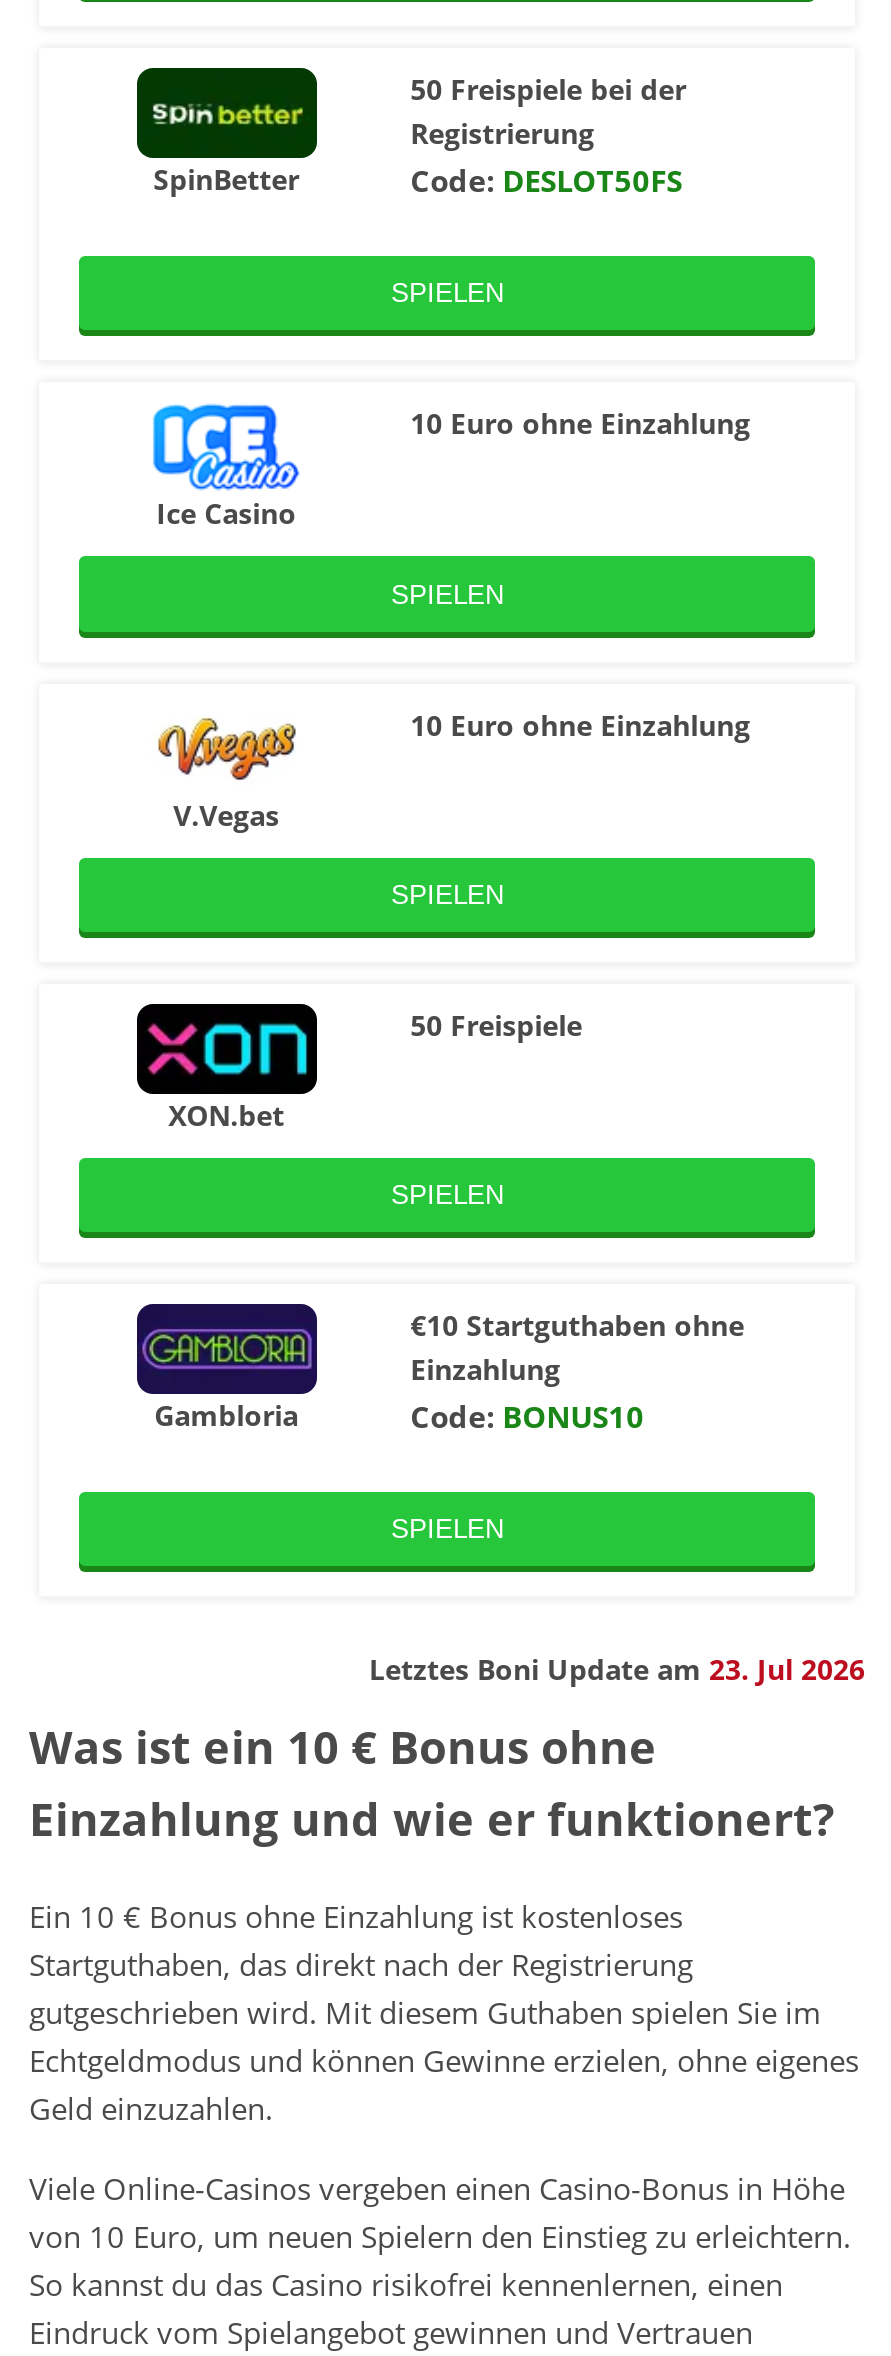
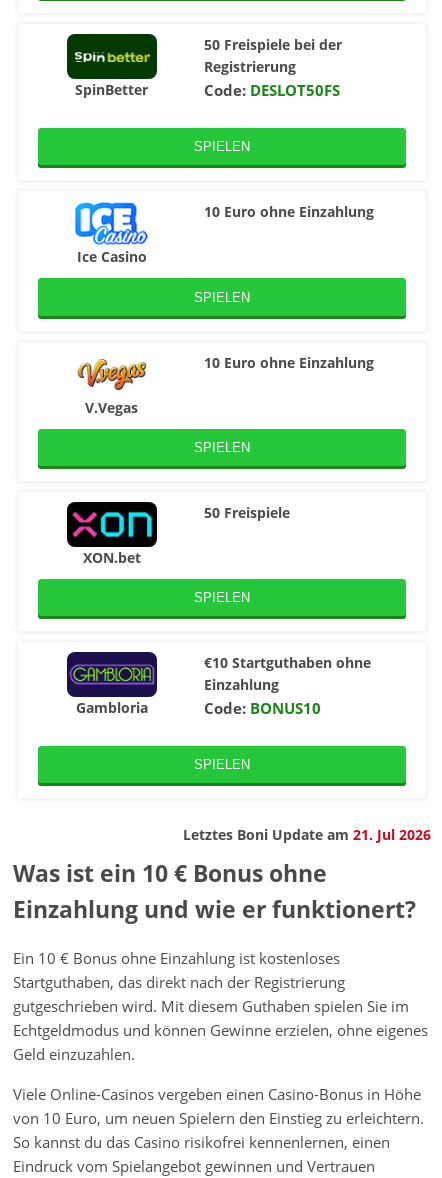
[369,1650,865,1688] Letztes Boni Update am 23. Jul 2026 -> [183,825,431,844] Letztes Boni Update am 21. Jul 2026

